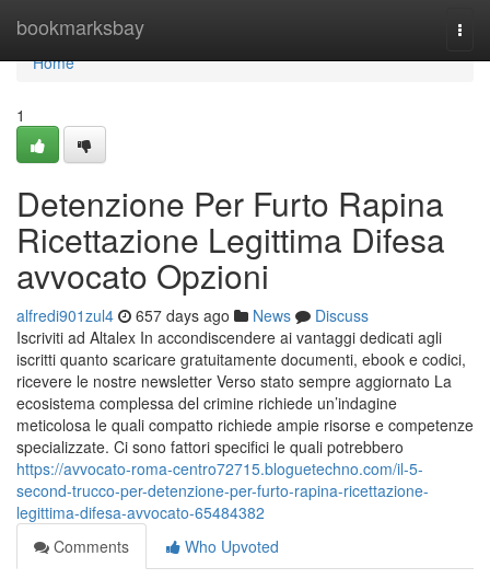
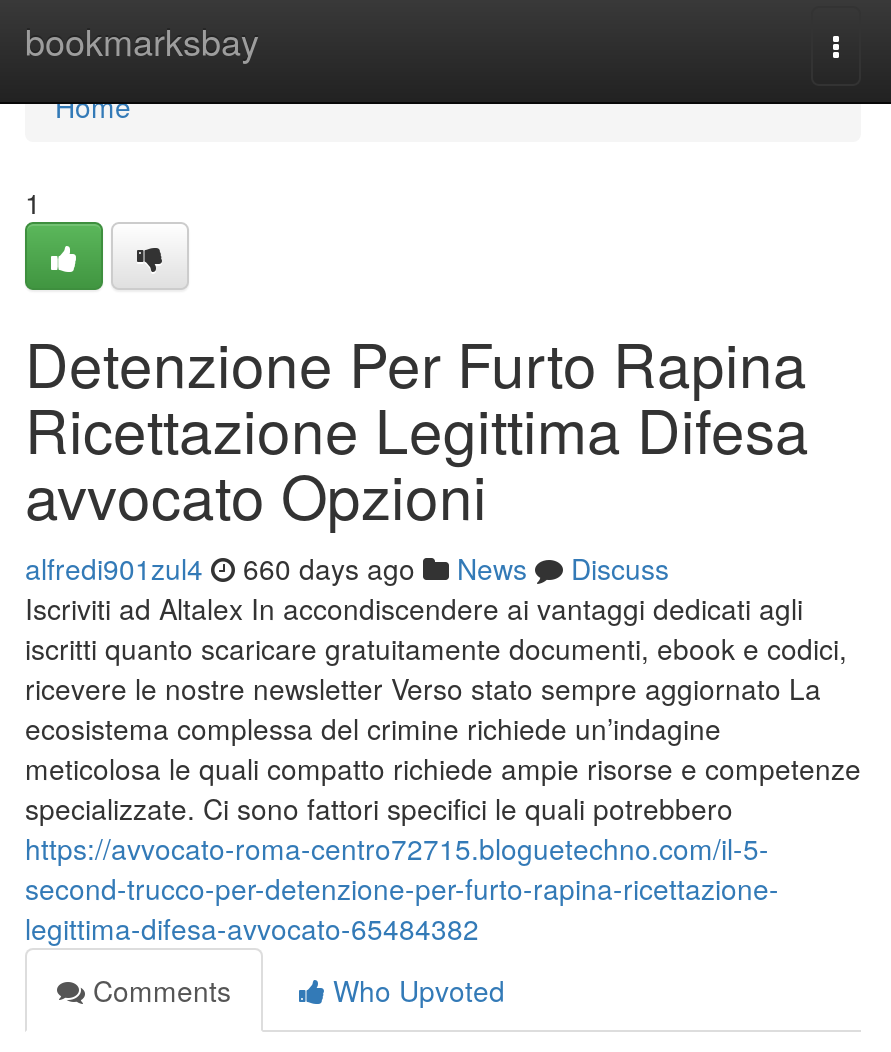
[16,304,369,326] alfredi901zul4 657 days ago News Discuss -> [25,548,669,588] alfredi901zul4 660 days ago News Discuss

